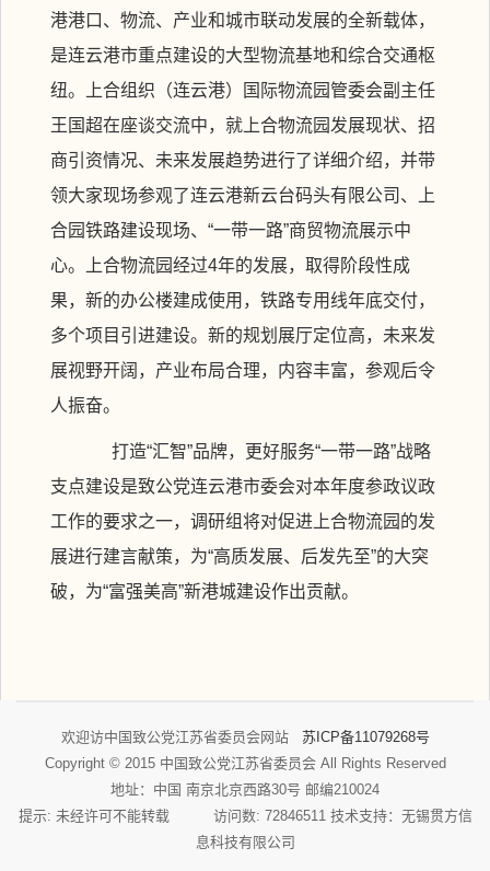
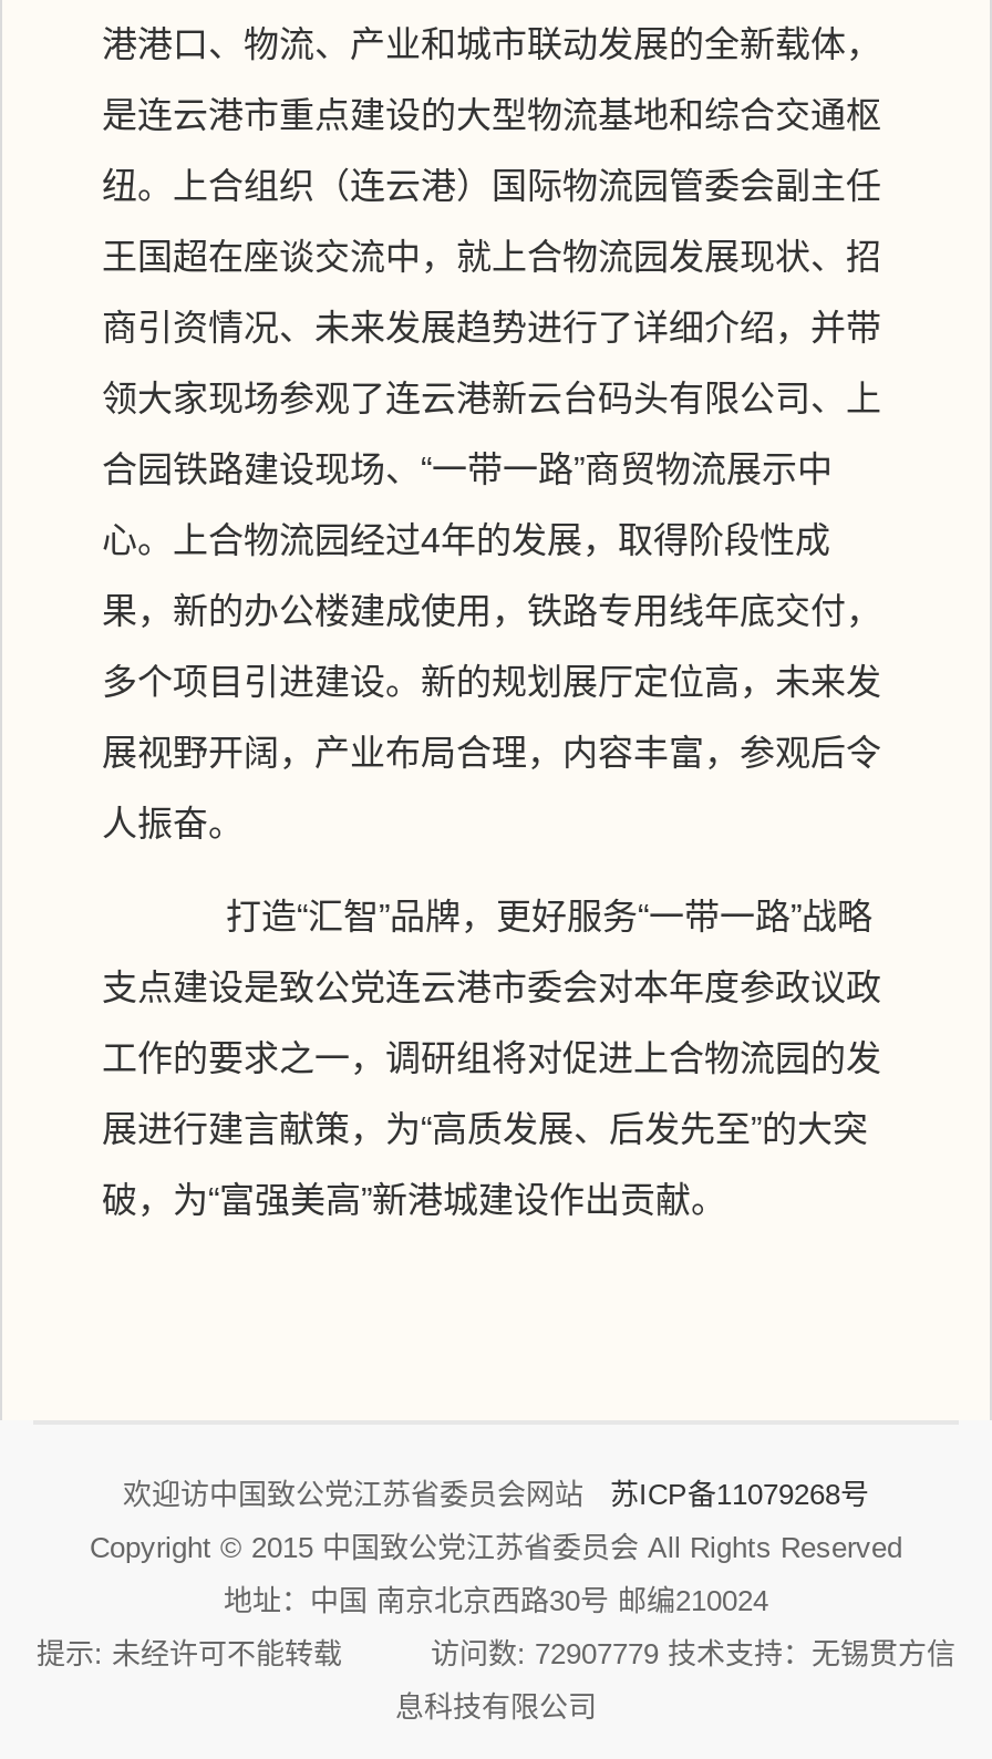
[18,807,472,823] 提示: 未经许可不能转载 访问数: 72846511 技术支持：无锡贯方信 -> [37,1636,955,1669] 提示: 未经许可不能转载 访问数: 72907779 技术支持：无锡贯方信

